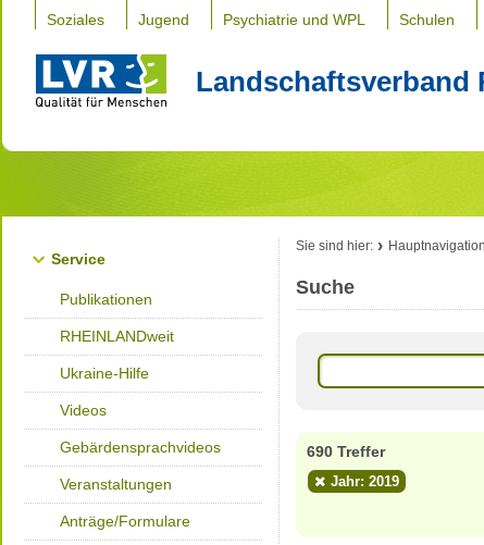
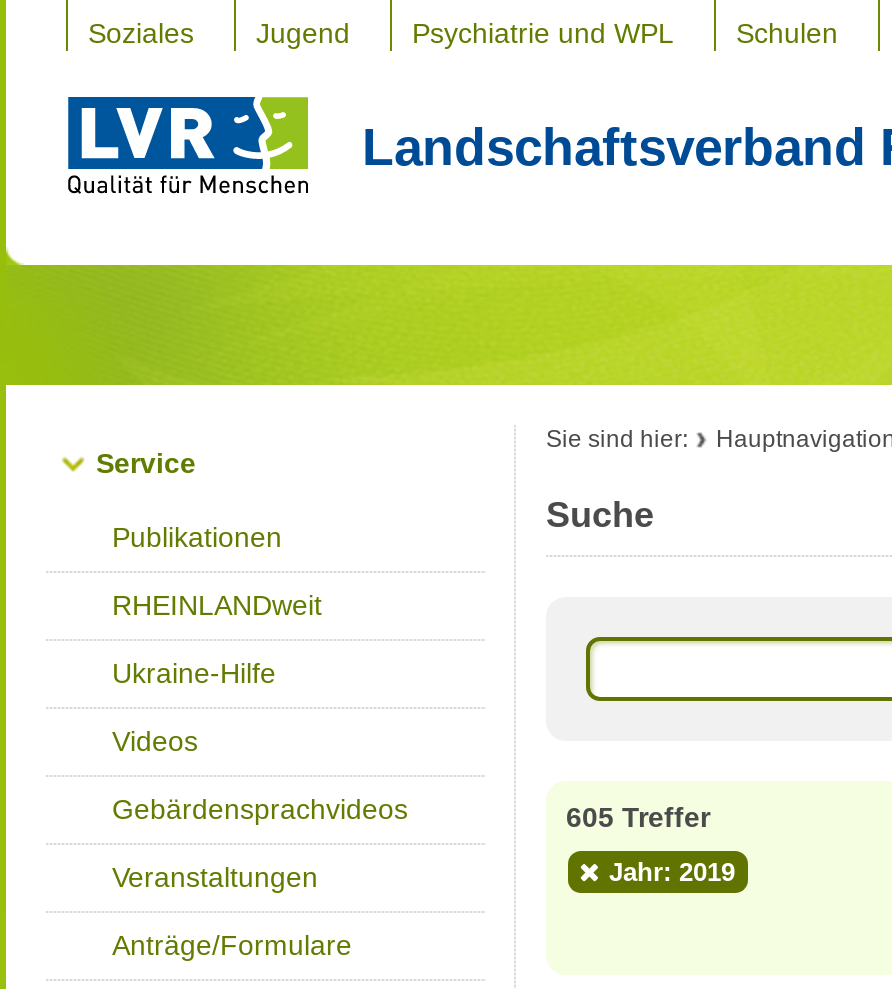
[307,443,385,460] 690 Treffer -> [566,801,710,833] 605 Treffer

